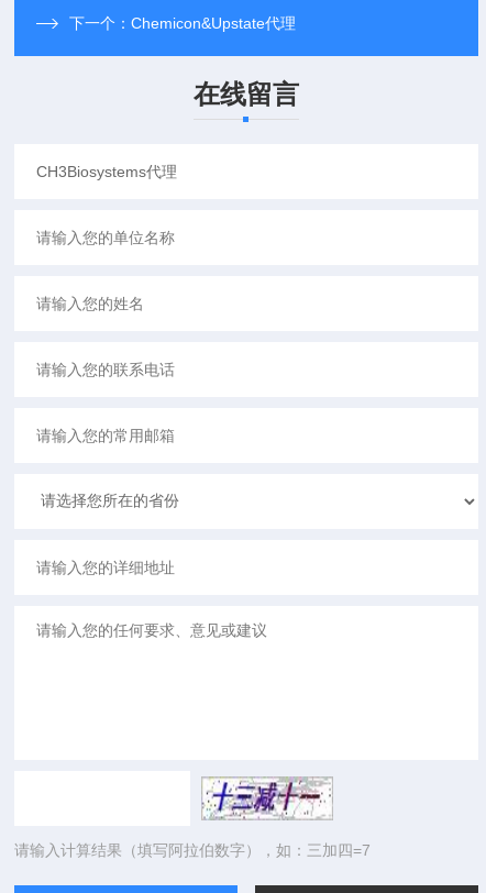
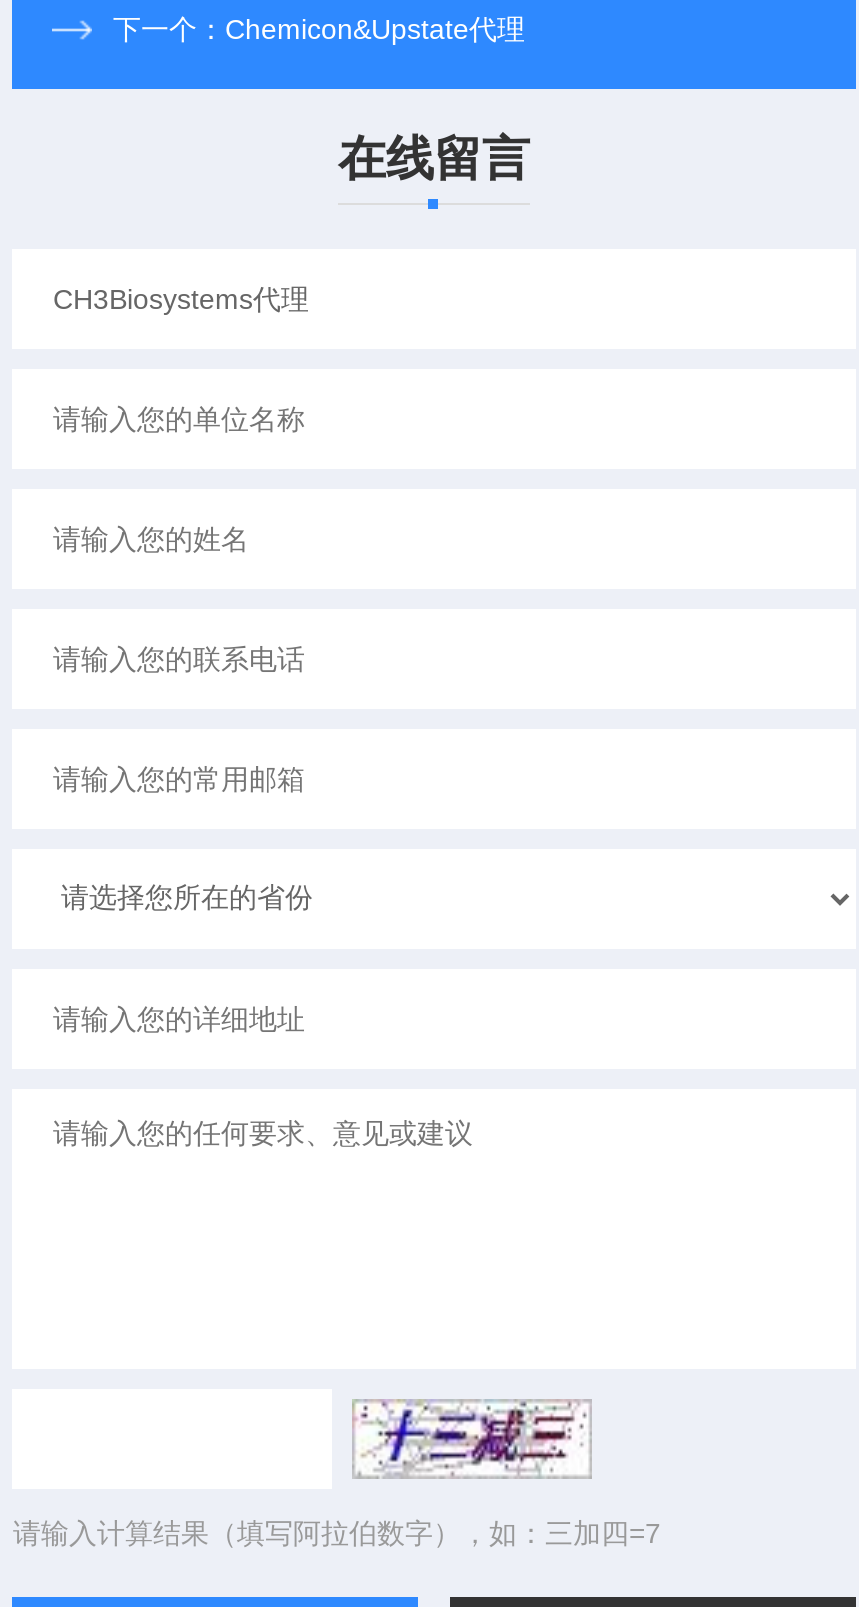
[205,778,330,819] [image] -> [358,1401,582,1475] [image]

